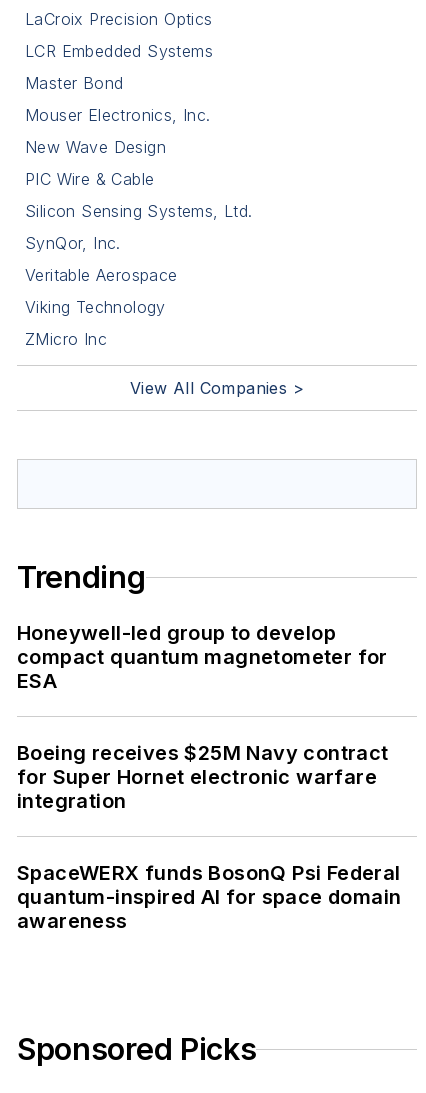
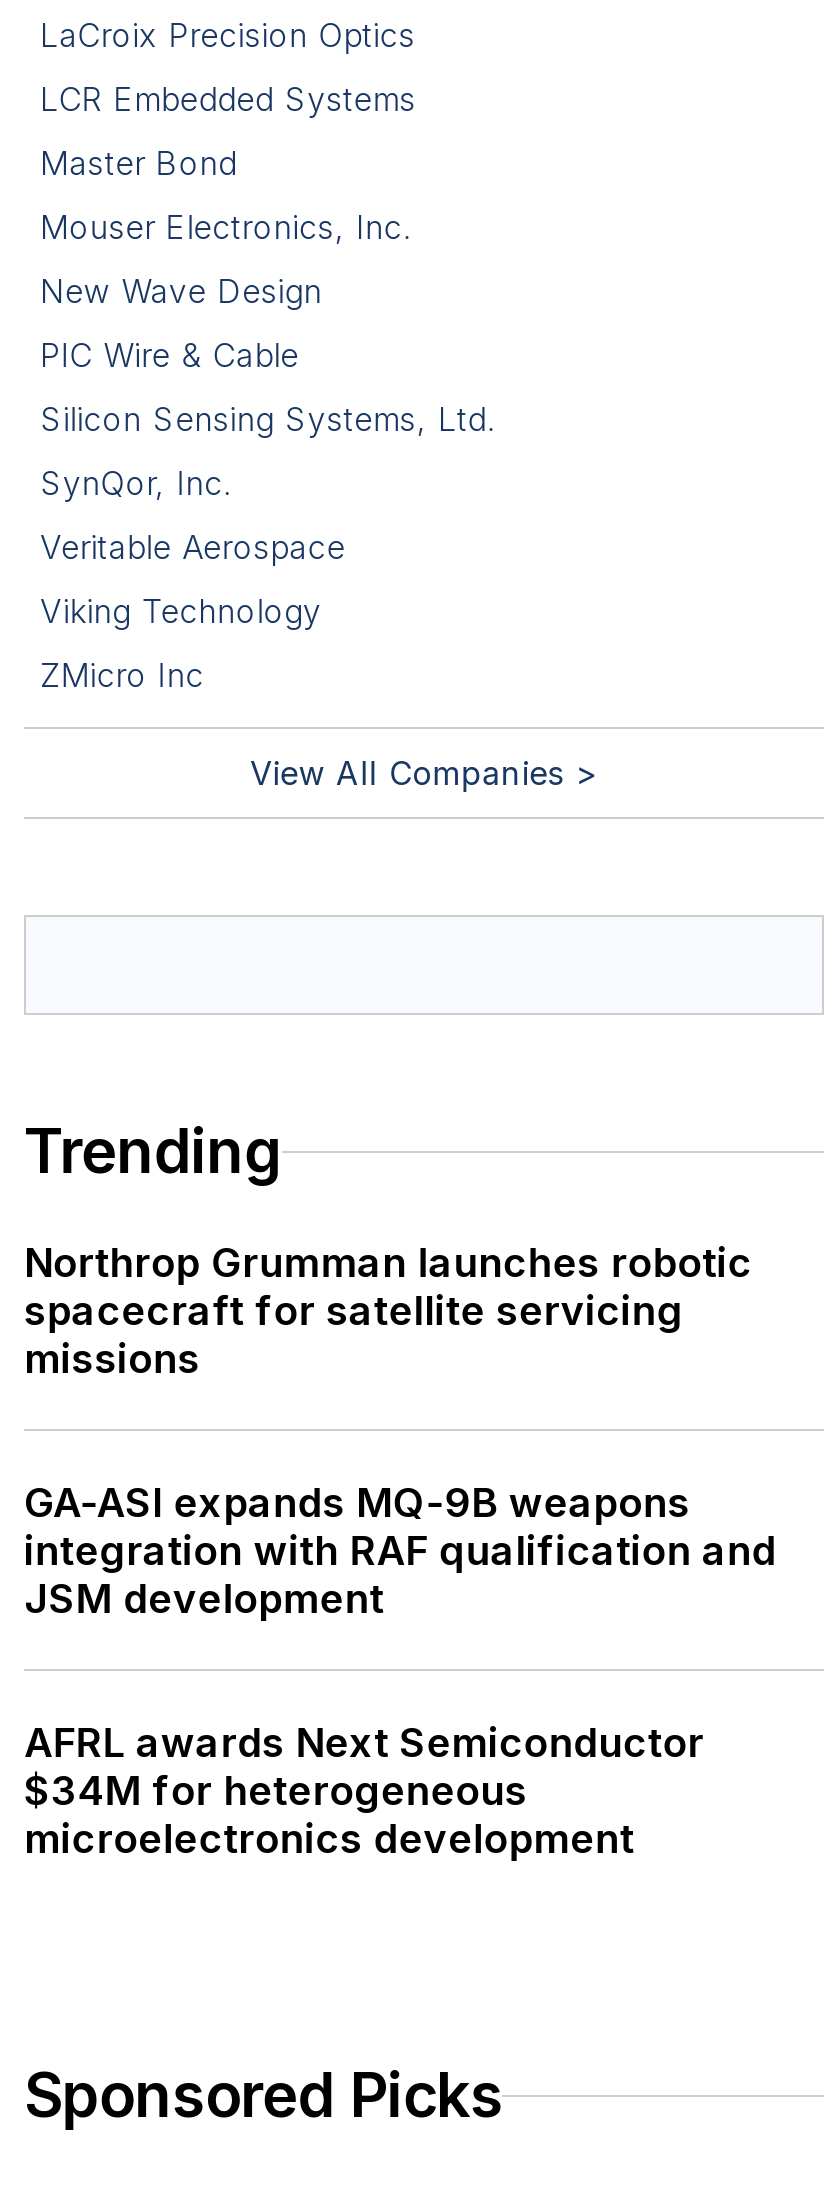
[17,621,388,693] Honeywell-led group to develop | compact quantum magnetometer for | ESA -> [24,1240,752,1384] Northrop Grumman launches robotic | spacecraft for satellite servicing | missions
[17,741,389,813] Boeing receives $25M Navy contract | for Super Hornet electronic warfare | integration -> [24,1480,776,1624] GA-ASI expands MQ-9B weapons | integration with RAF qualification and | JSM development
[17,861,401,933] SpaceWERX funds BosonQ Psi Federal | quantum-inspired AI for space domain | awareness -> [24,1720,704,1864] AFRL awards Next Semiconductor | $34M for heterogeneous | microelectronics development

